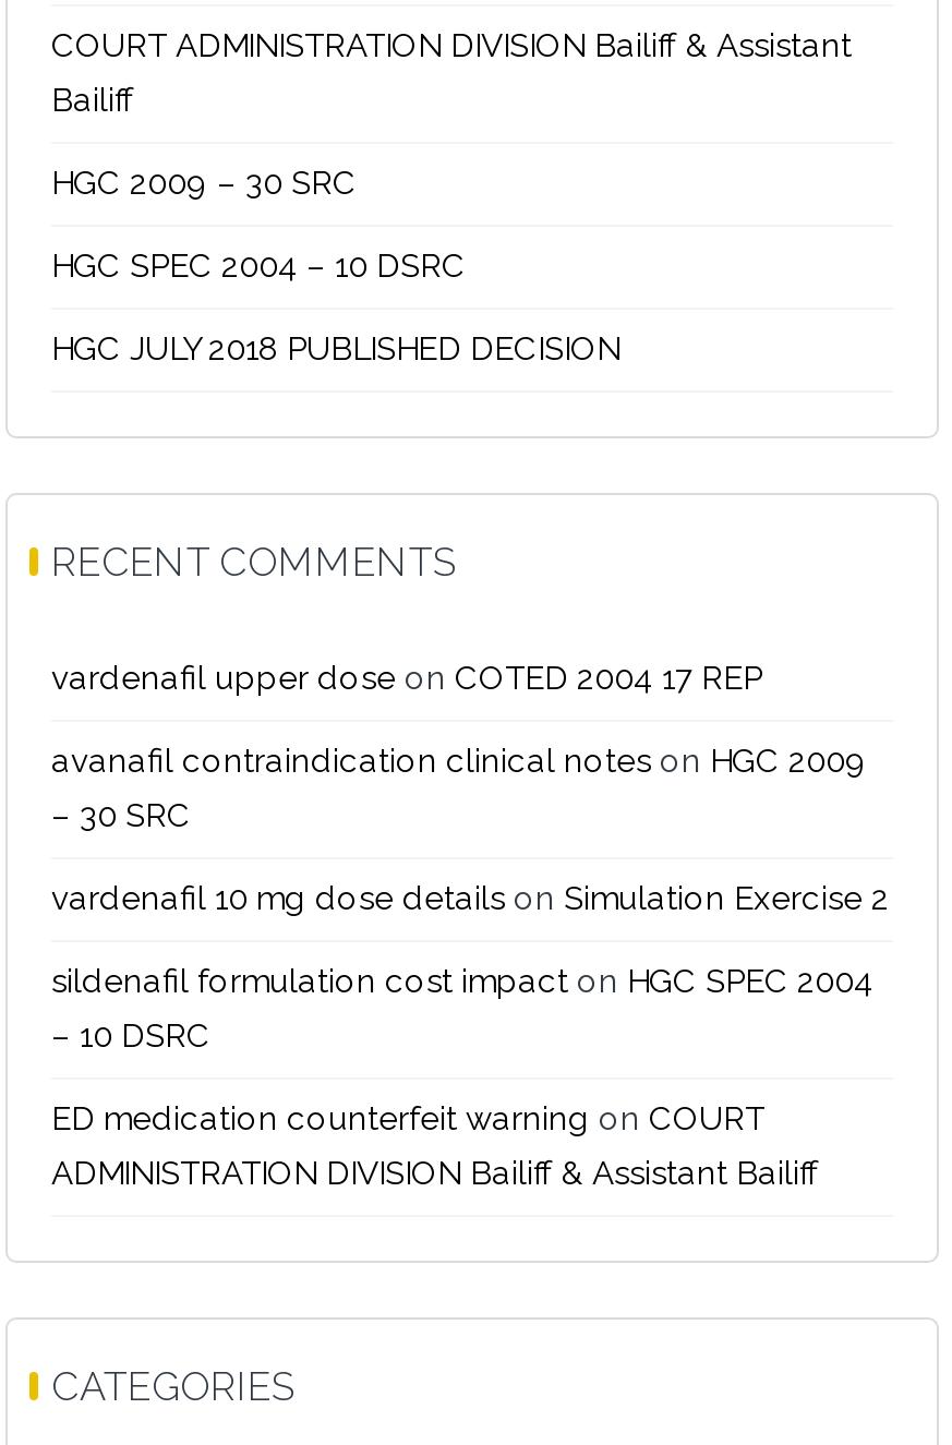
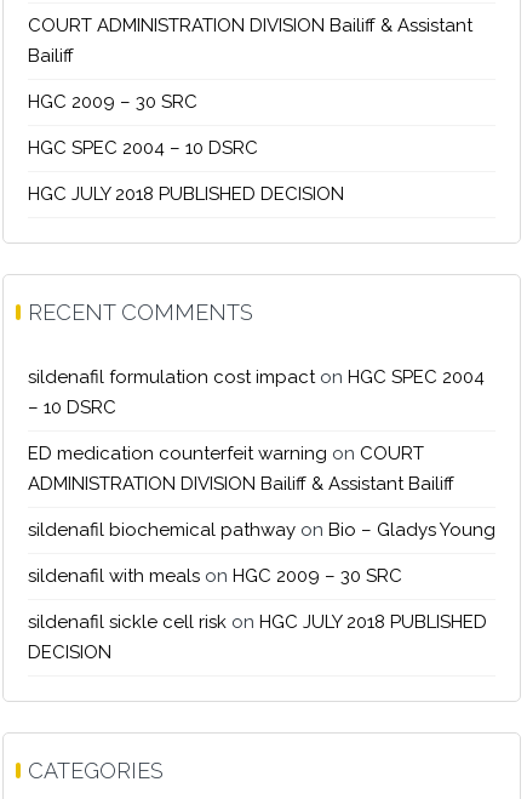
[51,659,889,919] vardenafil upper dose on COTED 2004 17 REP | avanafil contraindication clinical notes on HGC 2009 | – 30 SRC | vardenafil 10 mg dose details on Simulation Exercise 2 -> none
moved [51,962,873,1194] -> [28,366,485,495]: sildenafil formulation cost impact on HGC SPEC 2004 | – 10 DSRC | ED medication counterfeit warning on COURT | ADMINISTRATION DIVISION Bailiff & Assistant Bailiff
none -> [28,519,496,663] sildenafil biochemical pathway on Bio – Gladys Young | sildenafil with meals on HGC 2009 – 30 SRC | sildenafil sickle cell risk on HGC JULY 2018 PUBLISHED | DECISION

